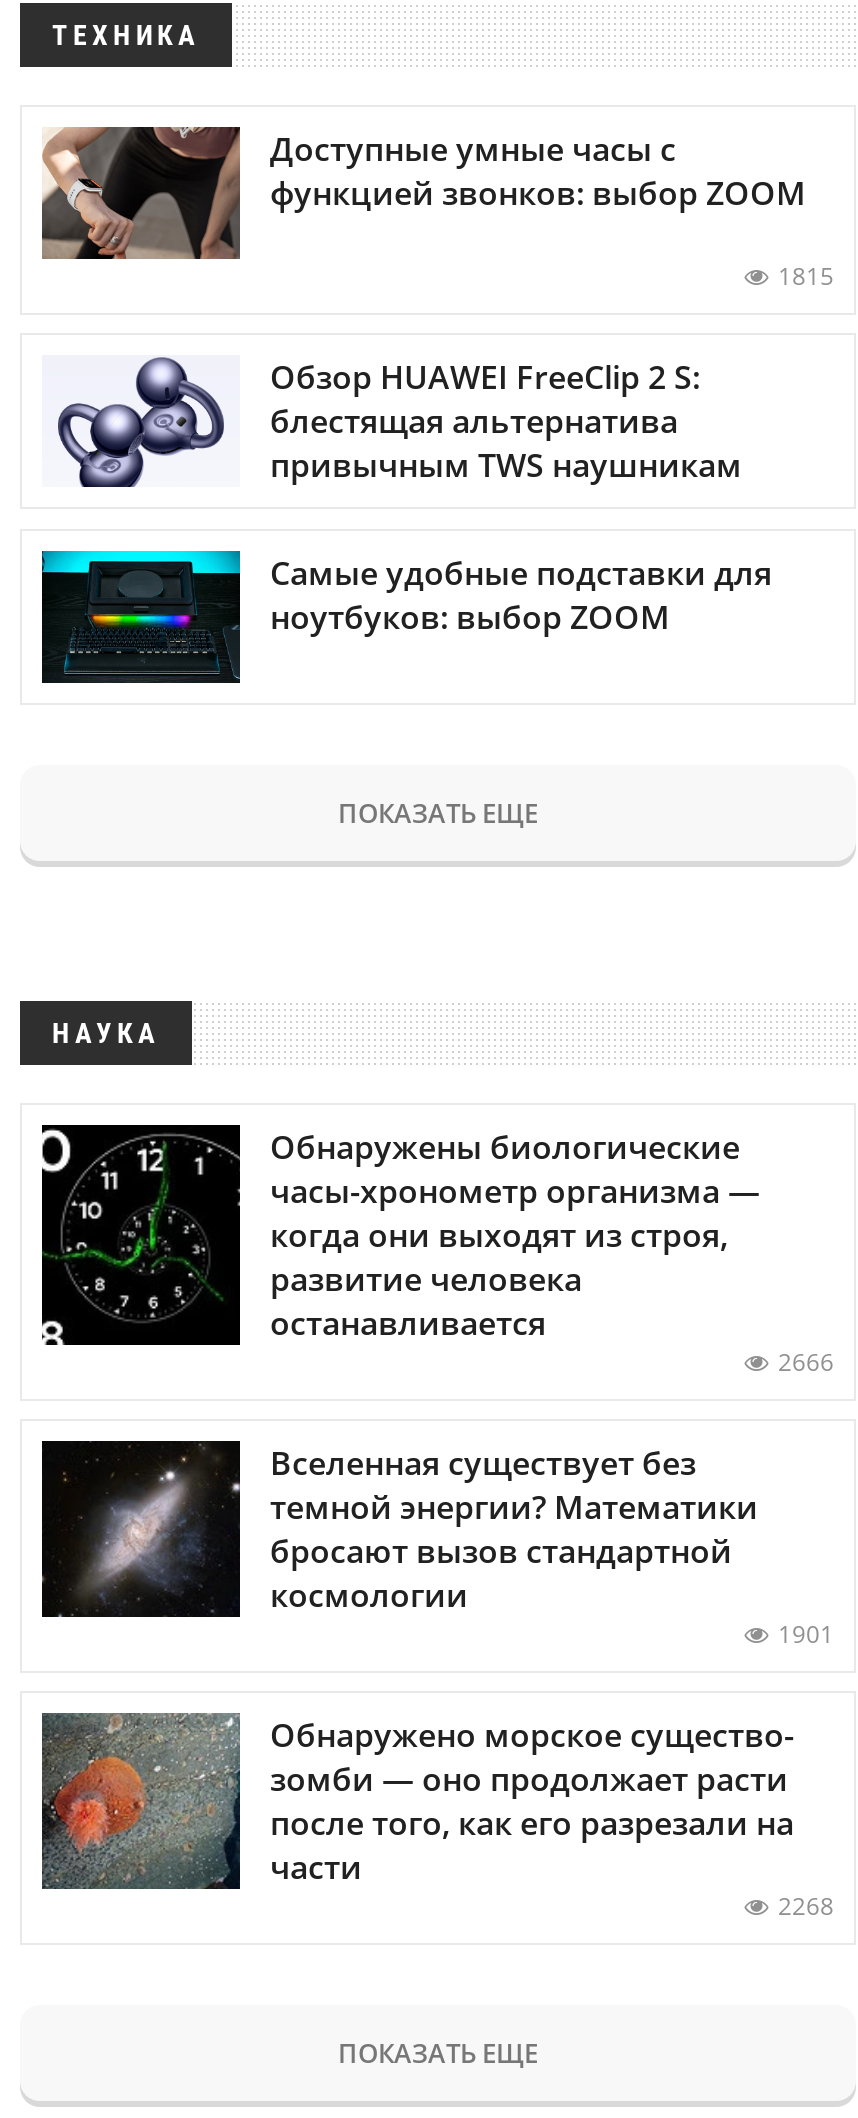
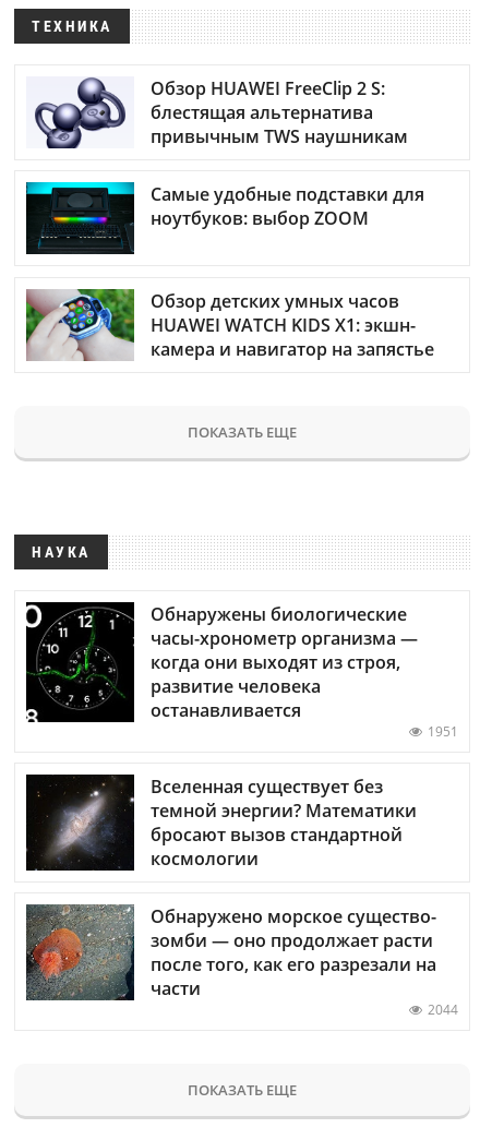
[40,125,834,293] [image] | Доступные умные часы с | функцией звонков: выбор ZOOM | 1815 -> none
moved [54,356,772,638] -> [33,77,424,231]: [image] | Обзор HUAWEI FreeClip 2 S: | блестящая альтернатива | привычным TWS наушникам | Самые удобные подставки для | ноутбуков: выбор ZOOM
none -> [25,288,434,362] [image] | Обзор детских умных часов | HUAWEI WATCH KIDS X1: экшн- | камера и навигатор на запястье
[778,1344,834,1378] 2666 -> [428,722,458,740] 1951
[778,1617,834,1651] 1901 -> none
[778,1889,834,1923] 2268 -> [428,1000,458,1019] 2044

